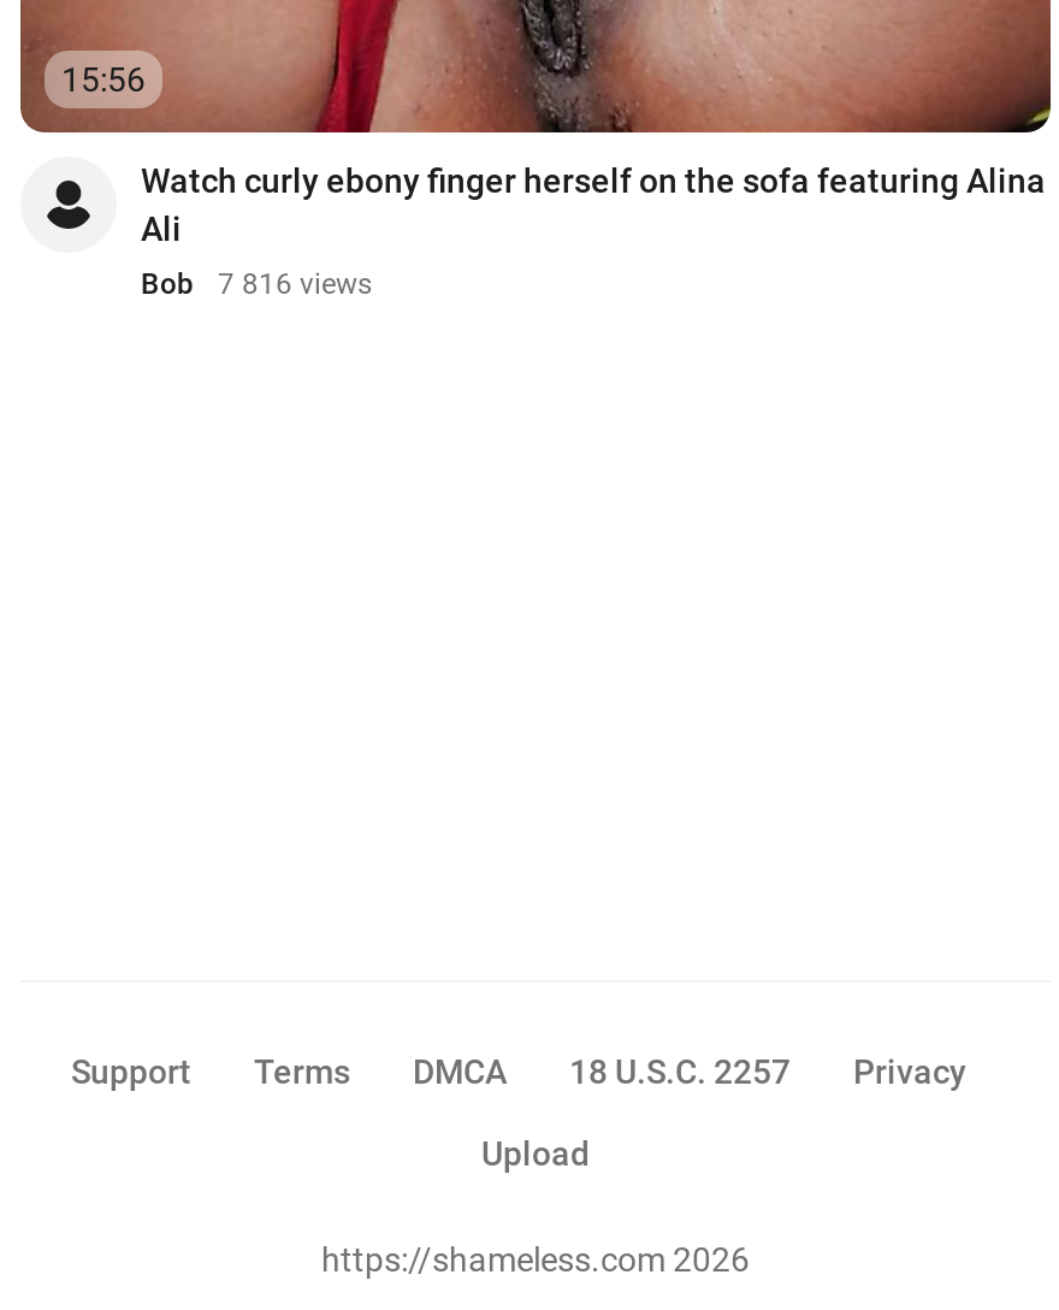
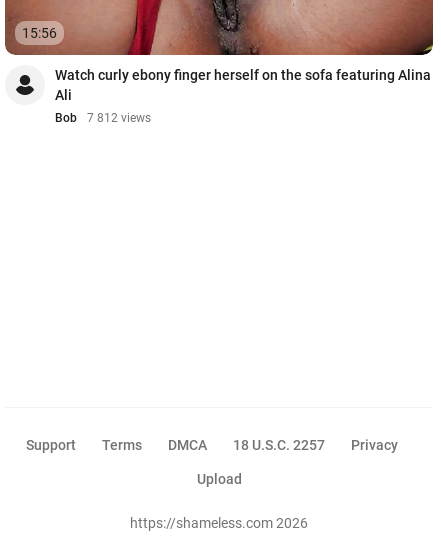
[141,267,372,301] Bob 7 816 views -> [55,111,151,125] Bob 7 812 views

